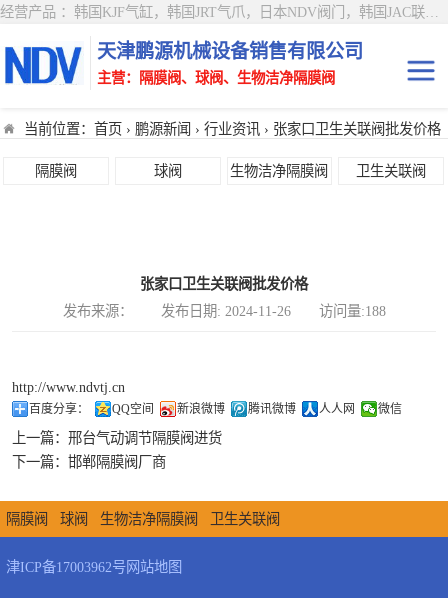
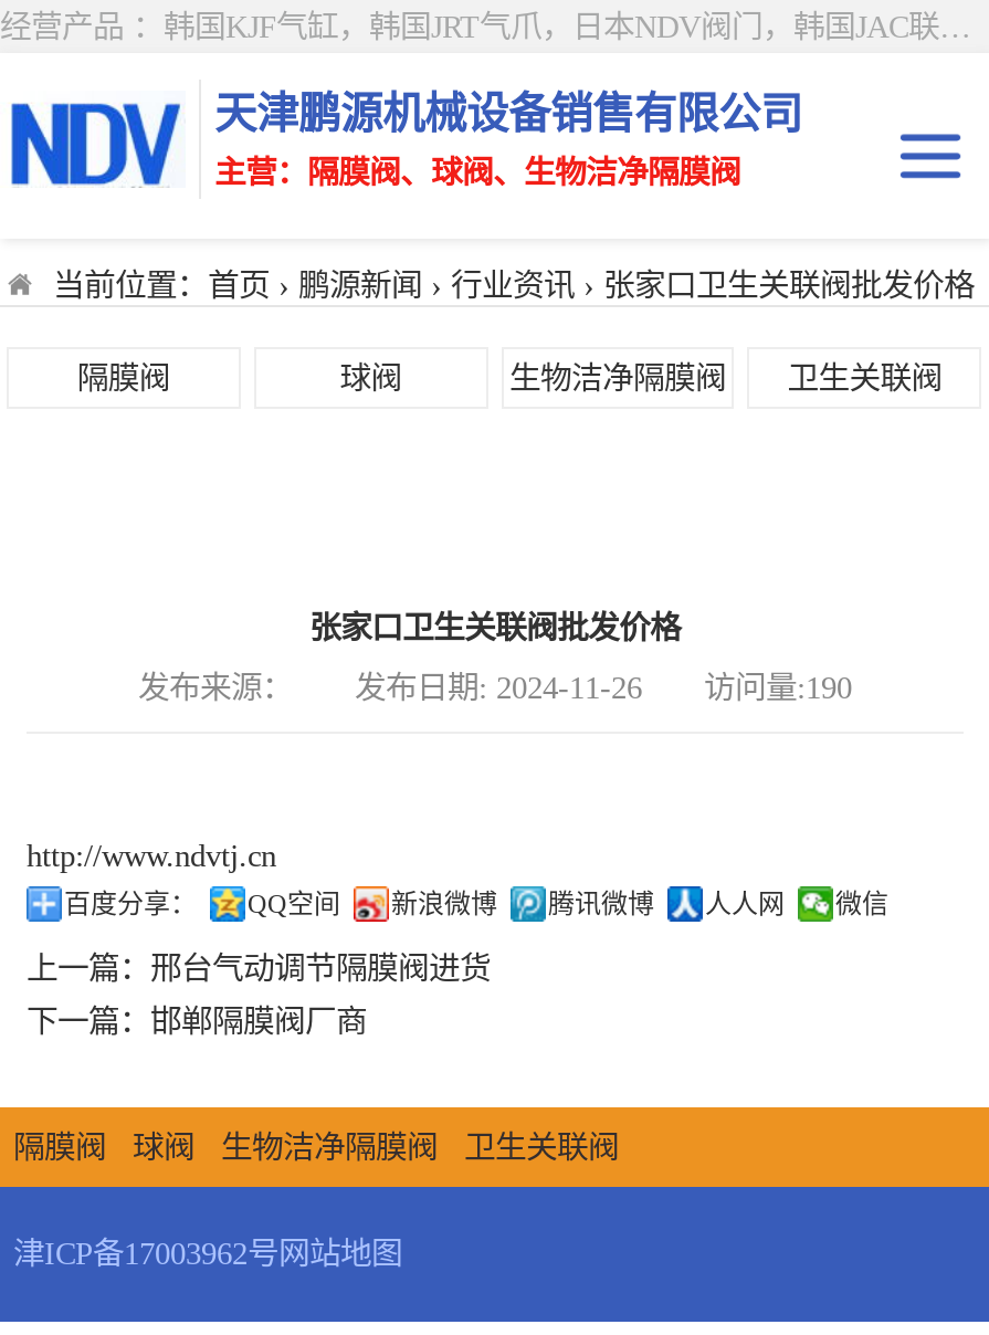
[62,303,385,319] 发布来源： 发布日期: 2024-11-26 访问量:188 -> [138,670,852,705] 发布来源： 发布日期: 2024-11-26 访问量:190

